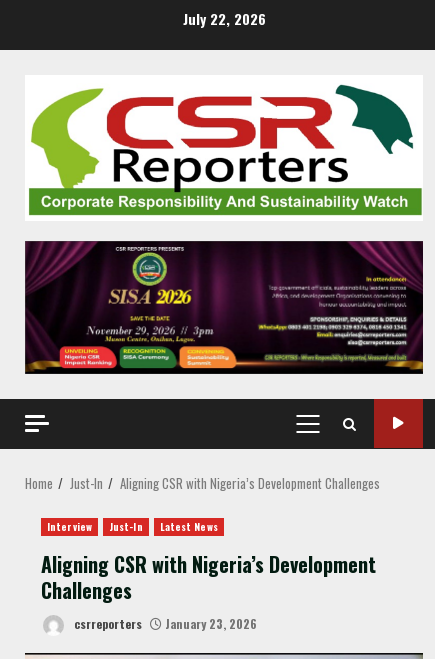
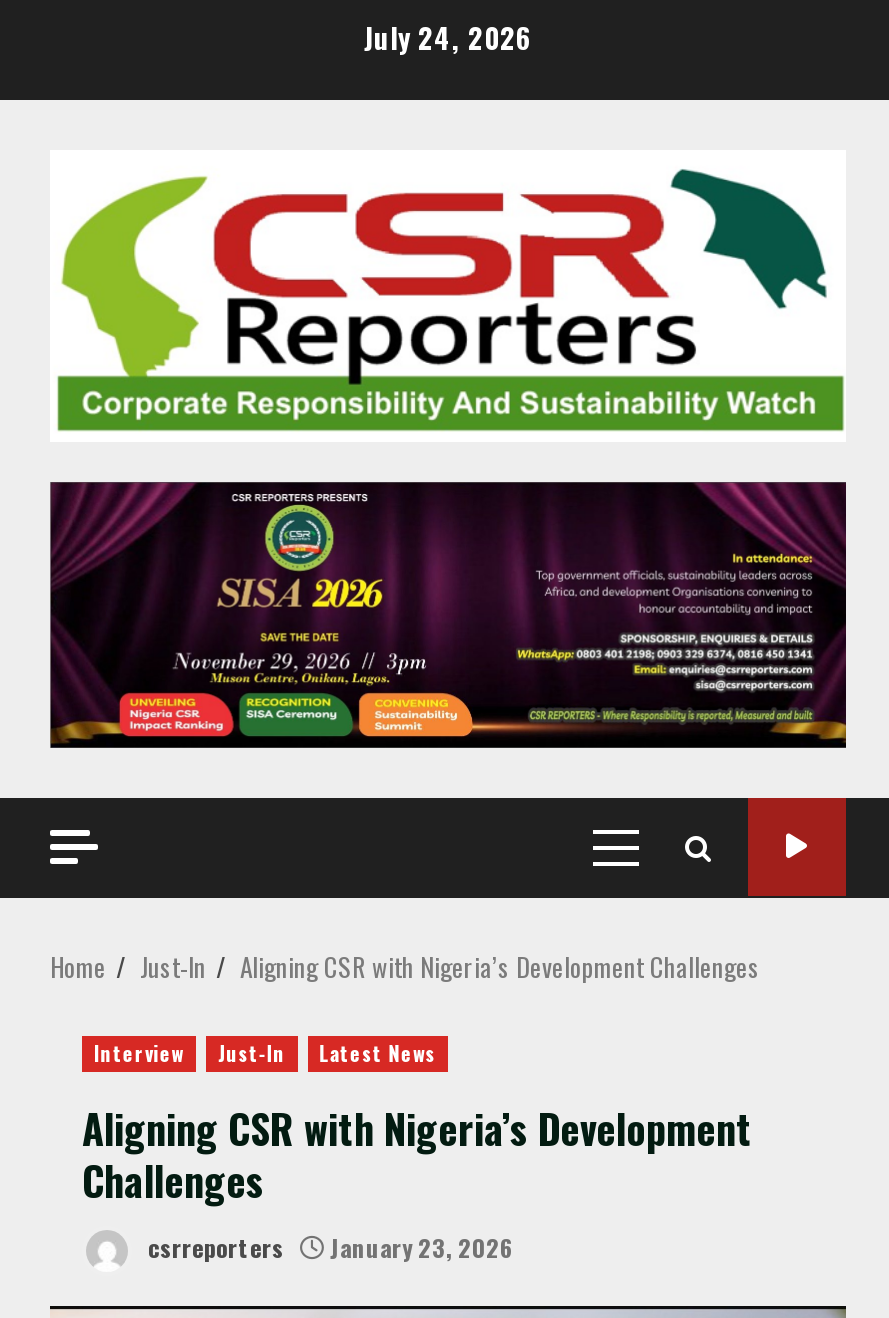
[182,7,265,28] July 22, 2026 -> [364,15,532,57] July 24, 2026

